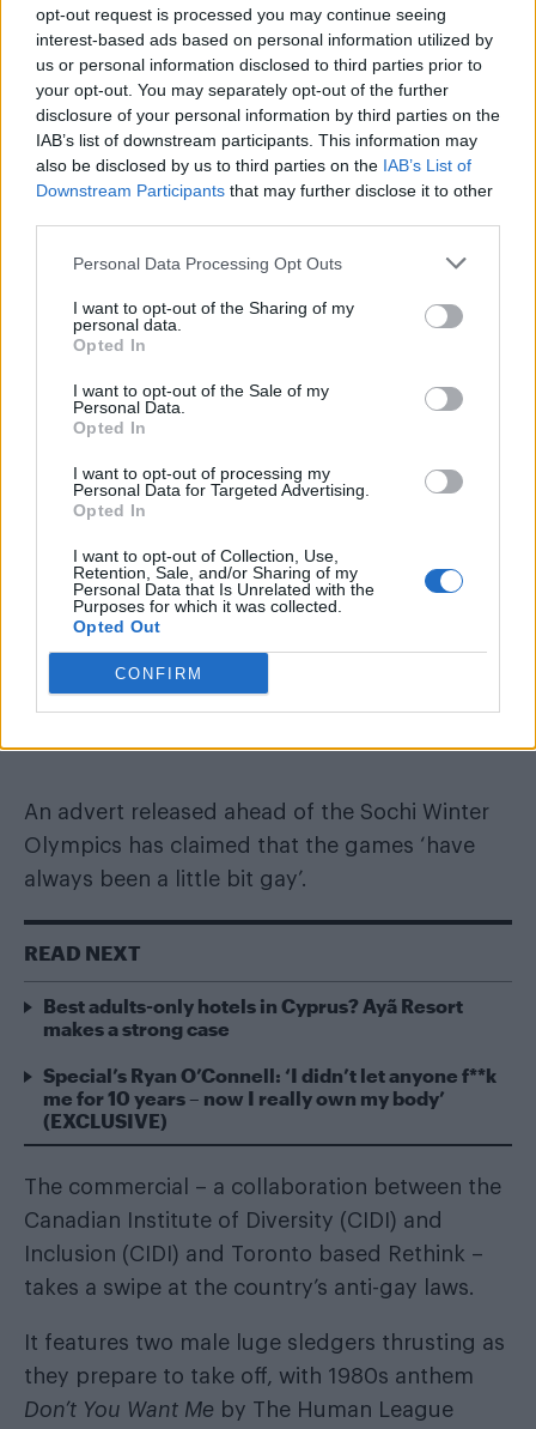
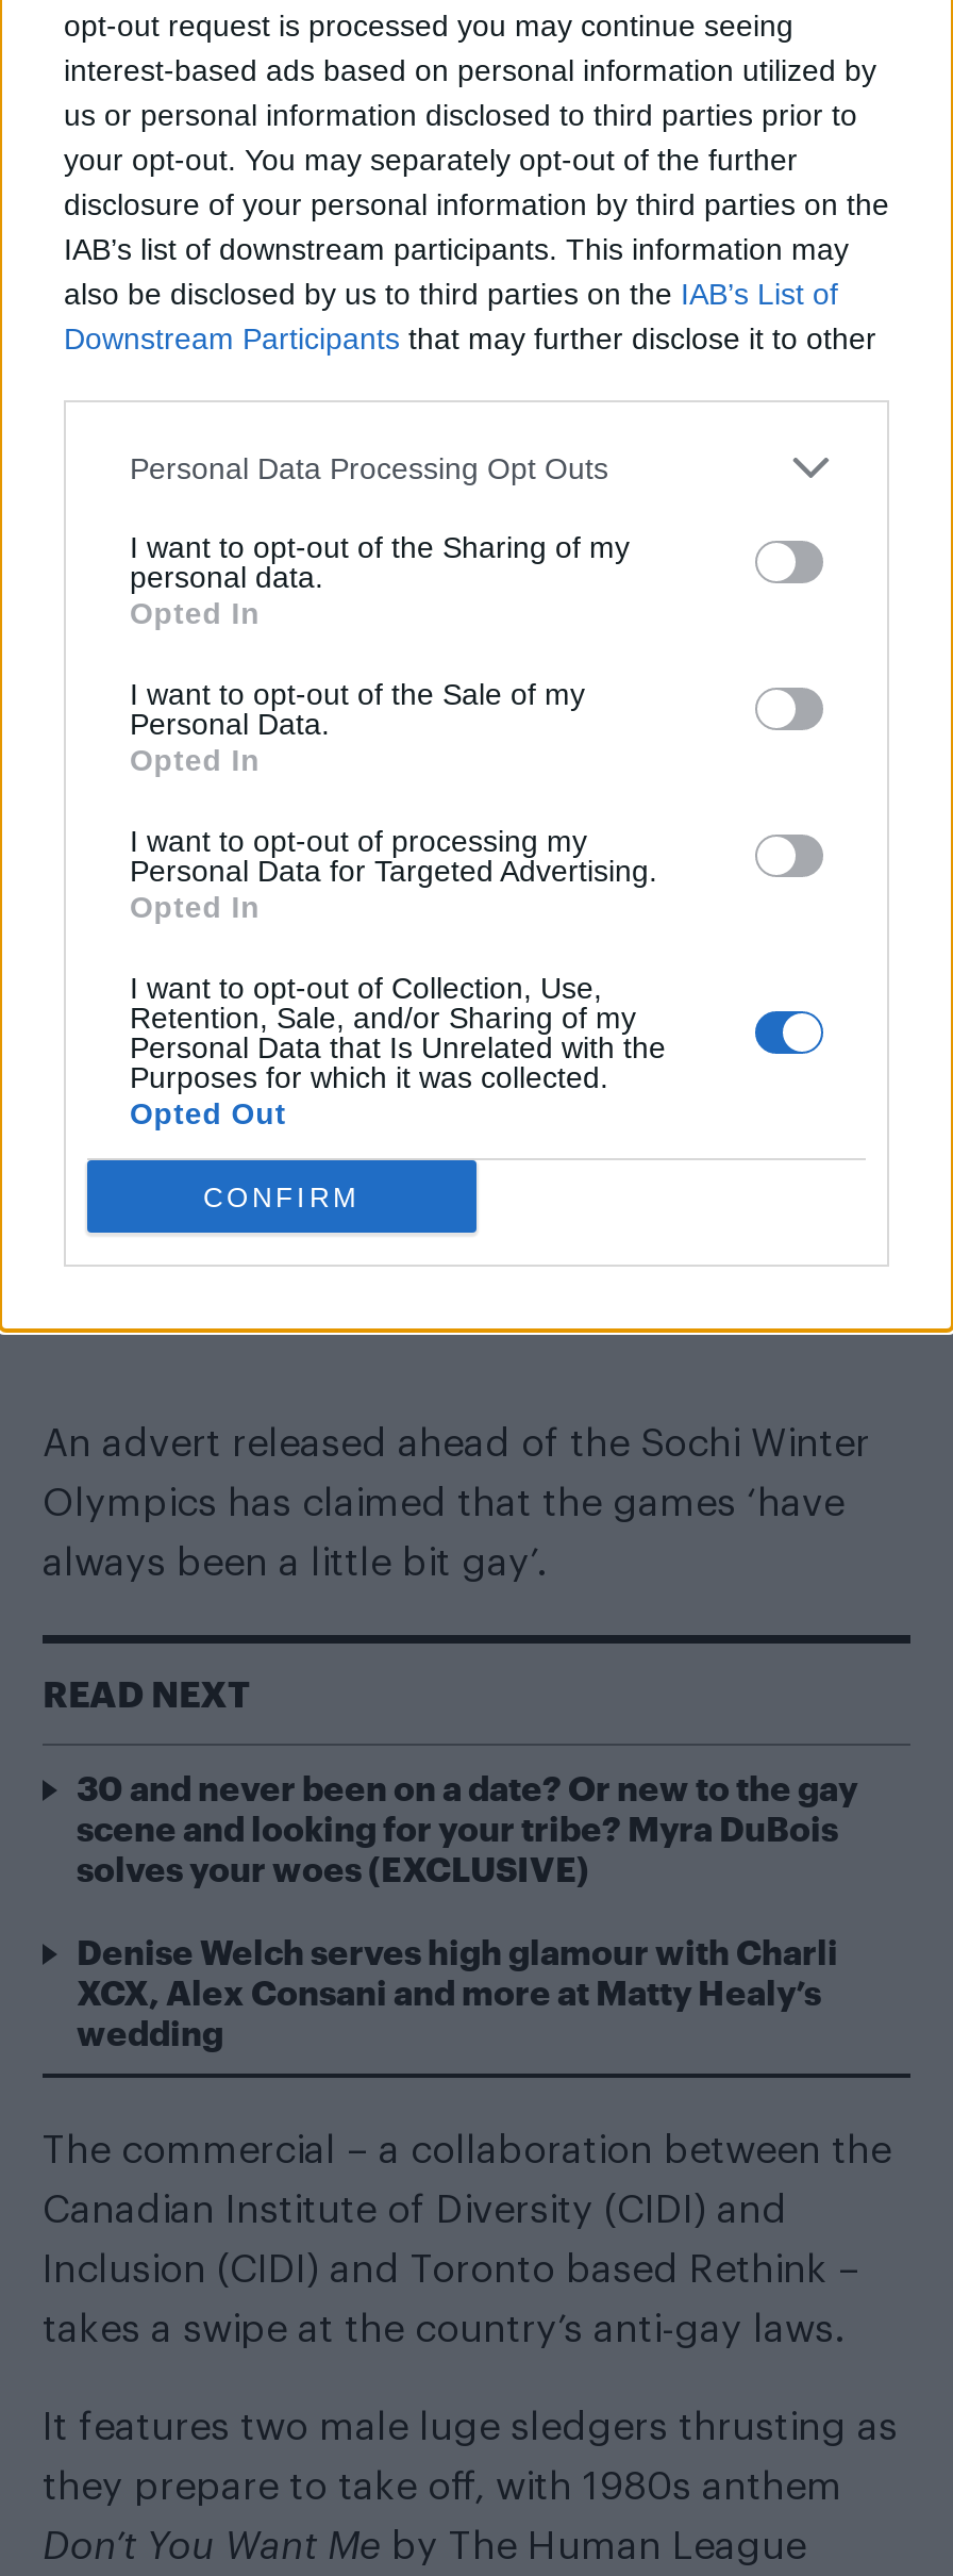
[43,994,463,1040] Best adults-only hotels in Cyprus? Ayã Resort | makes a strong case -> [77,1767,857,1888] 30 and never been on a date? Or new to the gay | scene and looking for your tribe? Myra DuBois | solves your woes (EXCLUSIVE)
[43,1064,497,1132] Special’s Ryan O’Connell: ‘I didn’t let anyone f**k | me for 10 years – now I really own my body’ | (EXCLUSIVE) -> [77,1931,838,2052] Denise Welch serves high glamour with Charli | XCX, Alex Consani and more at Matty Healy’s | wedding

